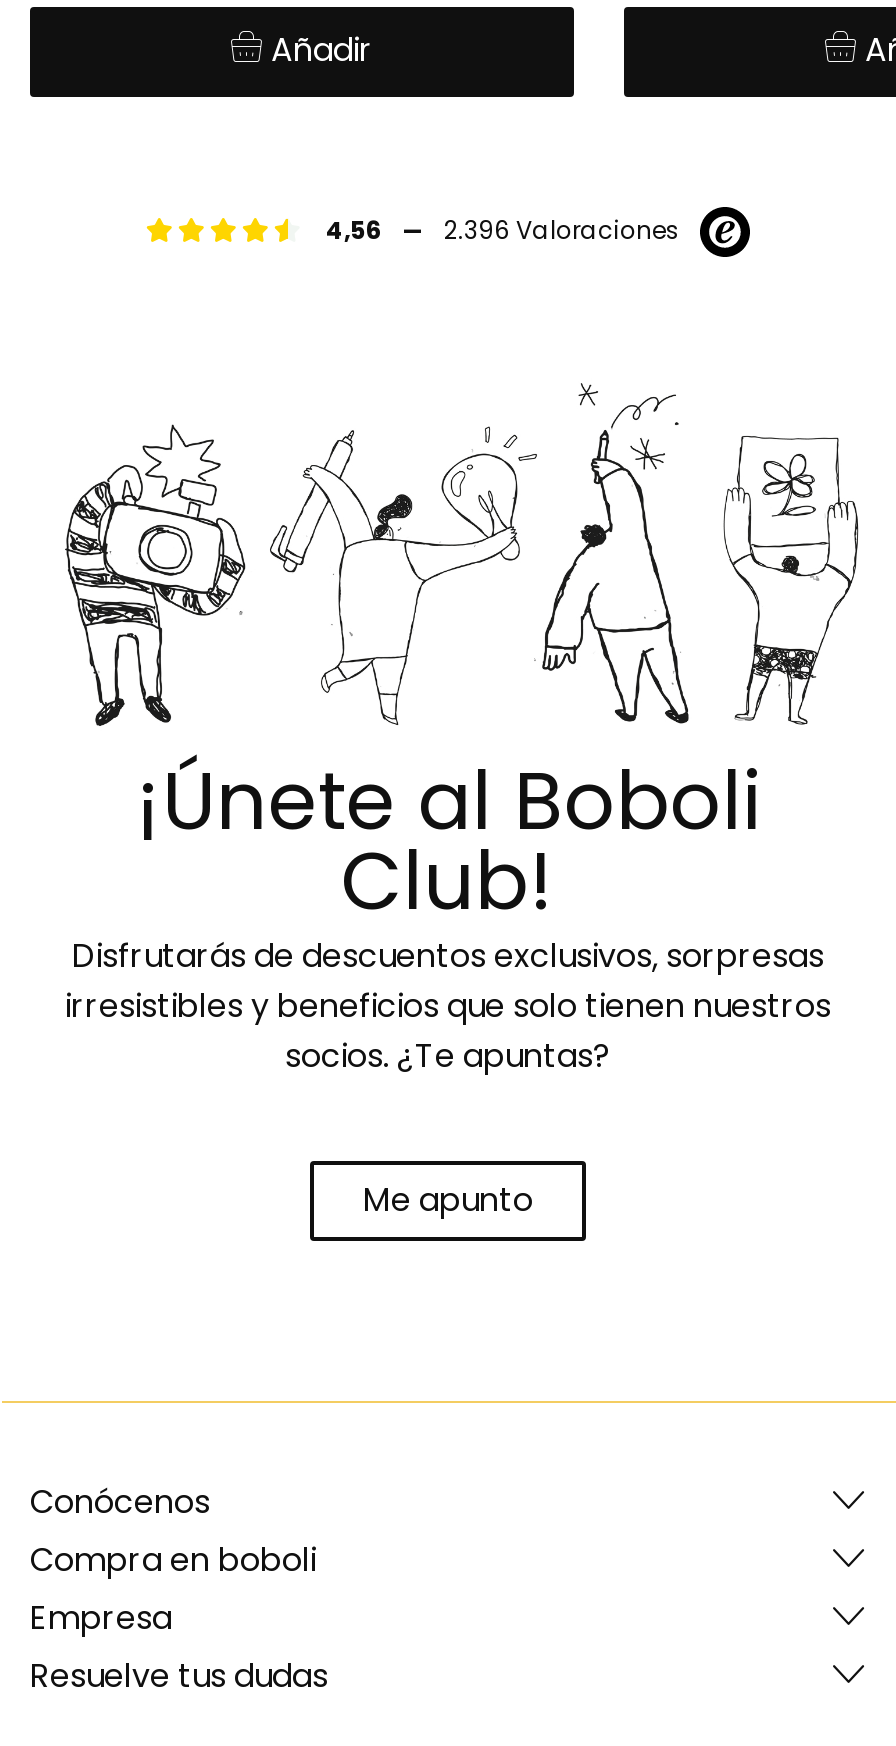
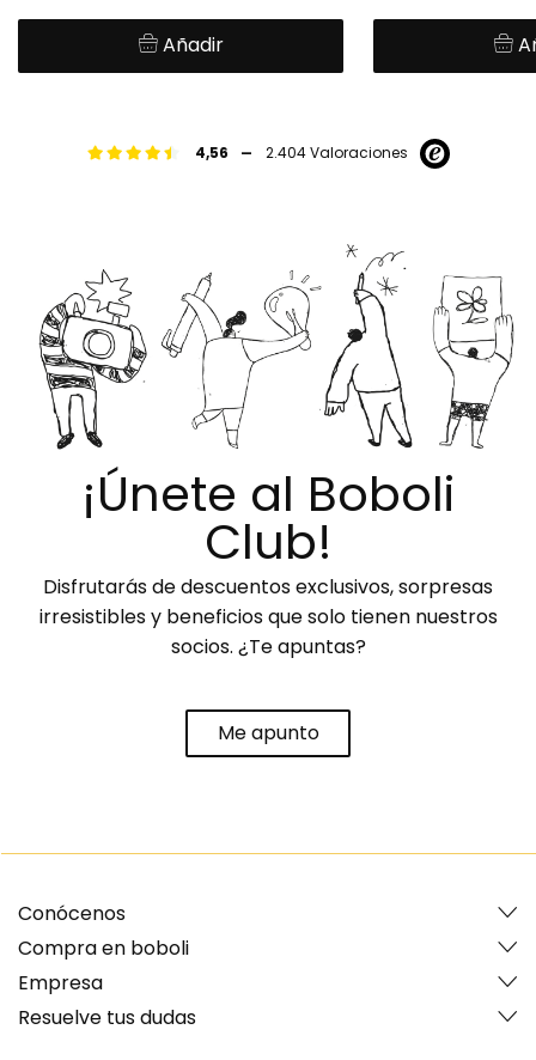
[326,202,680,260] 4,56 - 2.396 Valoraciones -> [194,136,407,171] 4,56 - 2.404 Valoraciones

